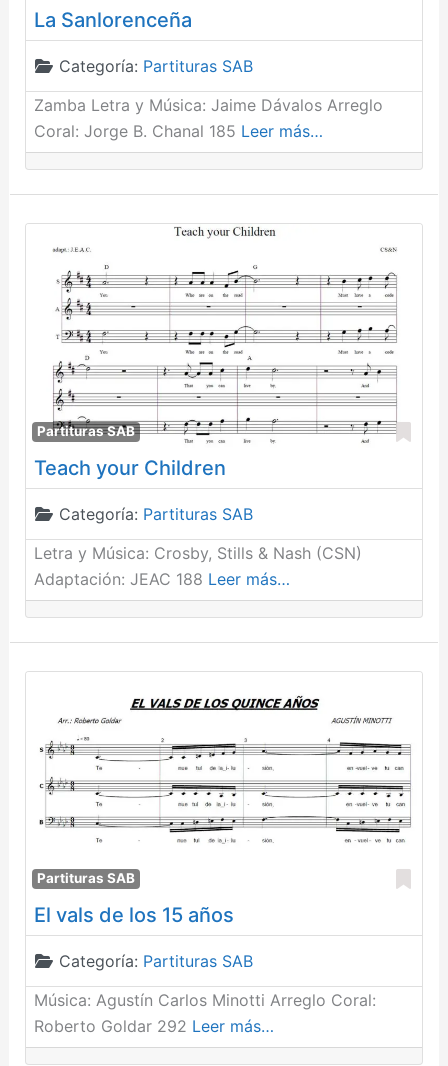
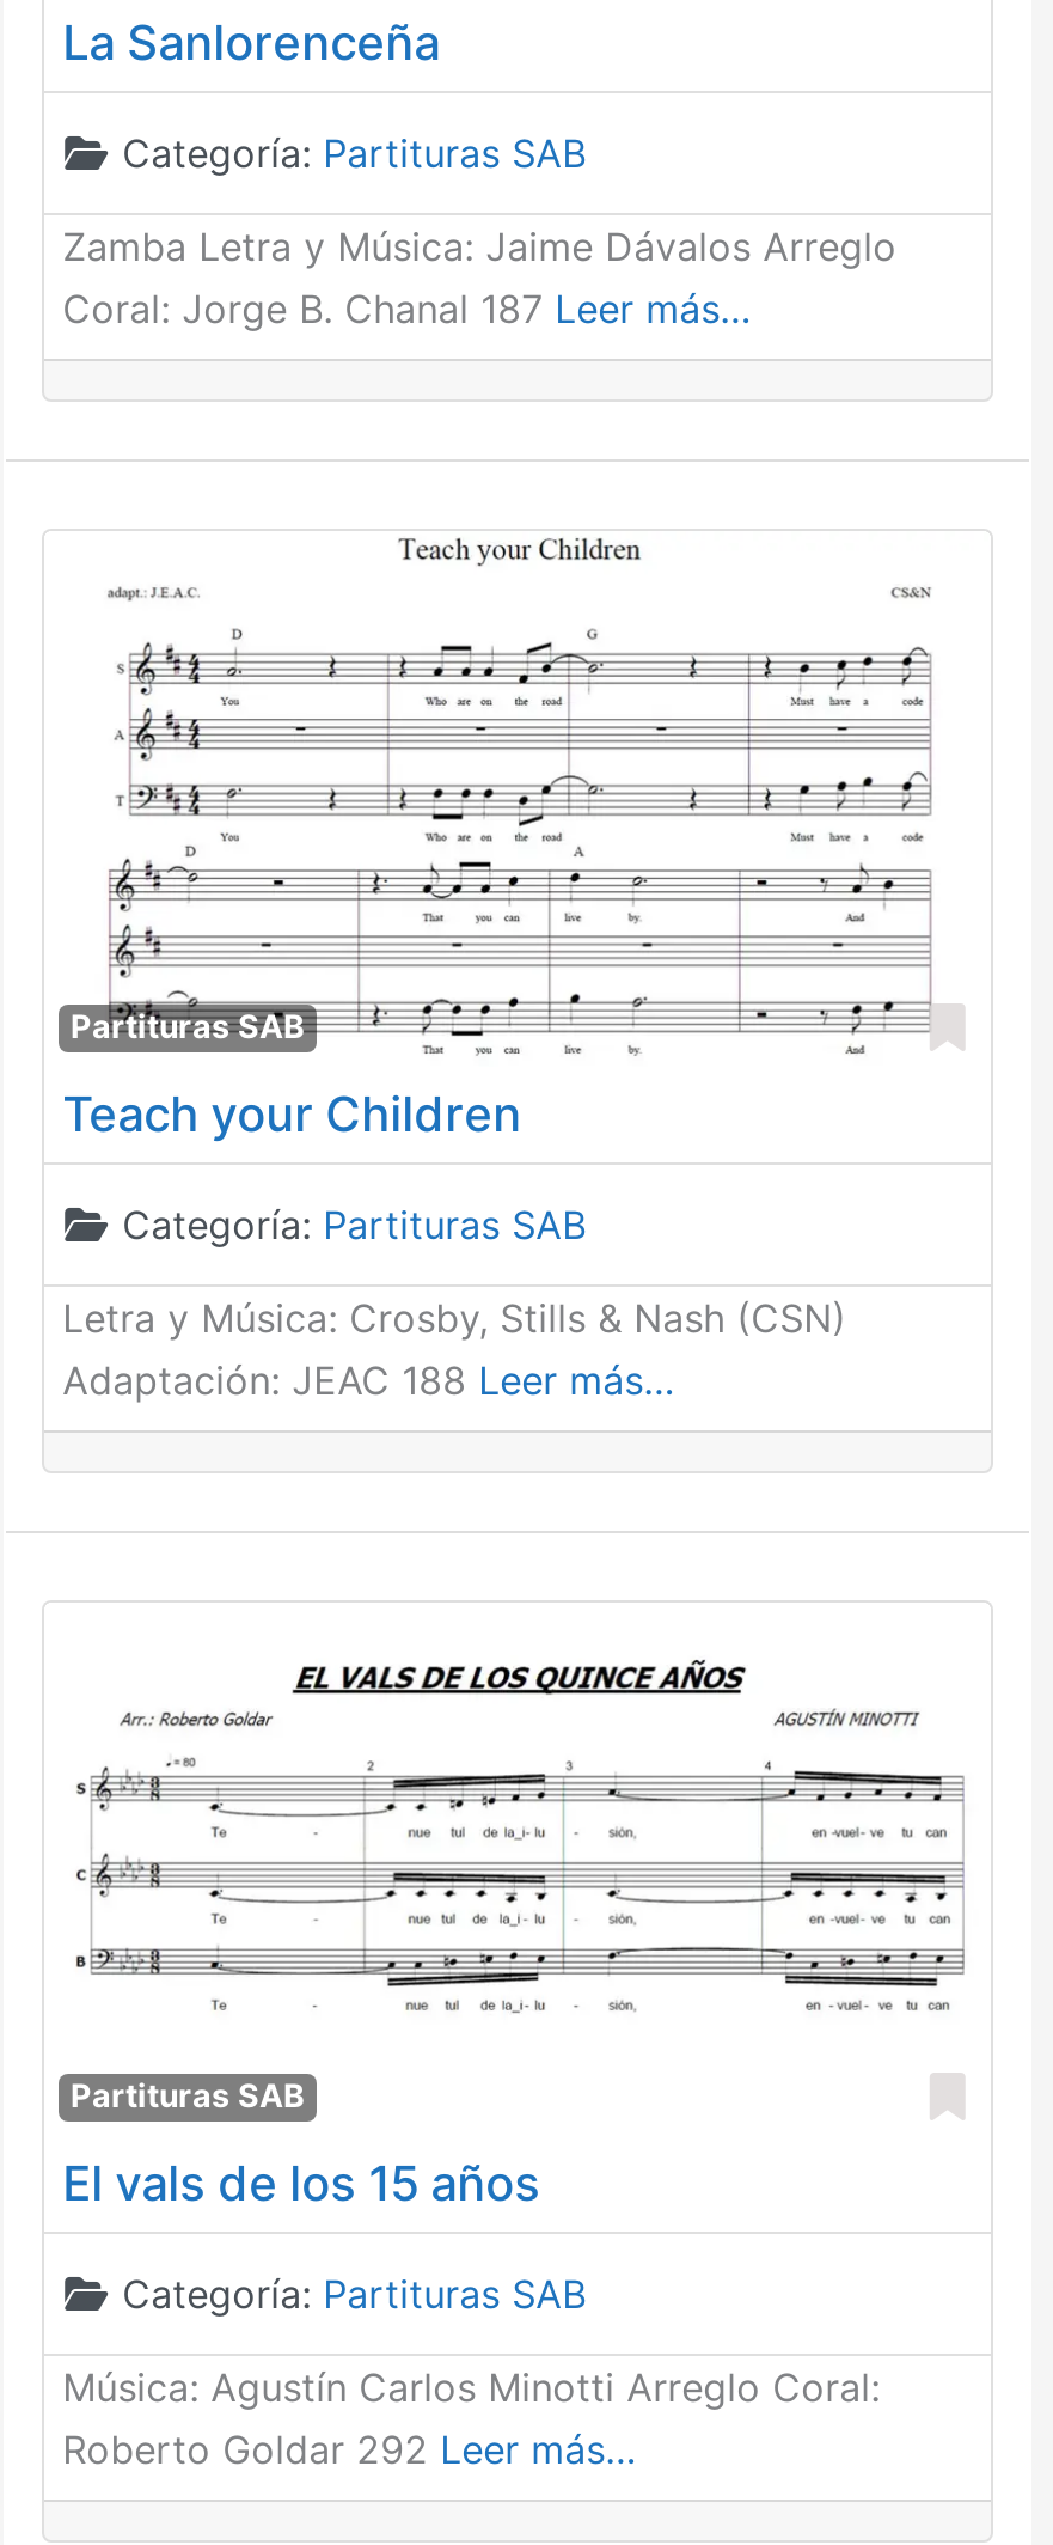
[34,121,323,141] Coral: Jorge B. Chanal 185 Leer más… -> [62,286,751,333] Coral: Jorge B. Chanal 187 Leer más…

